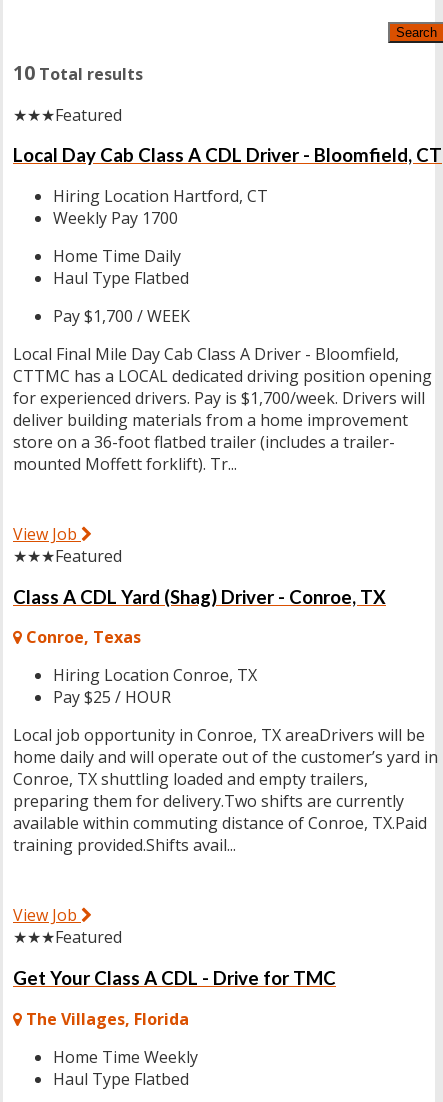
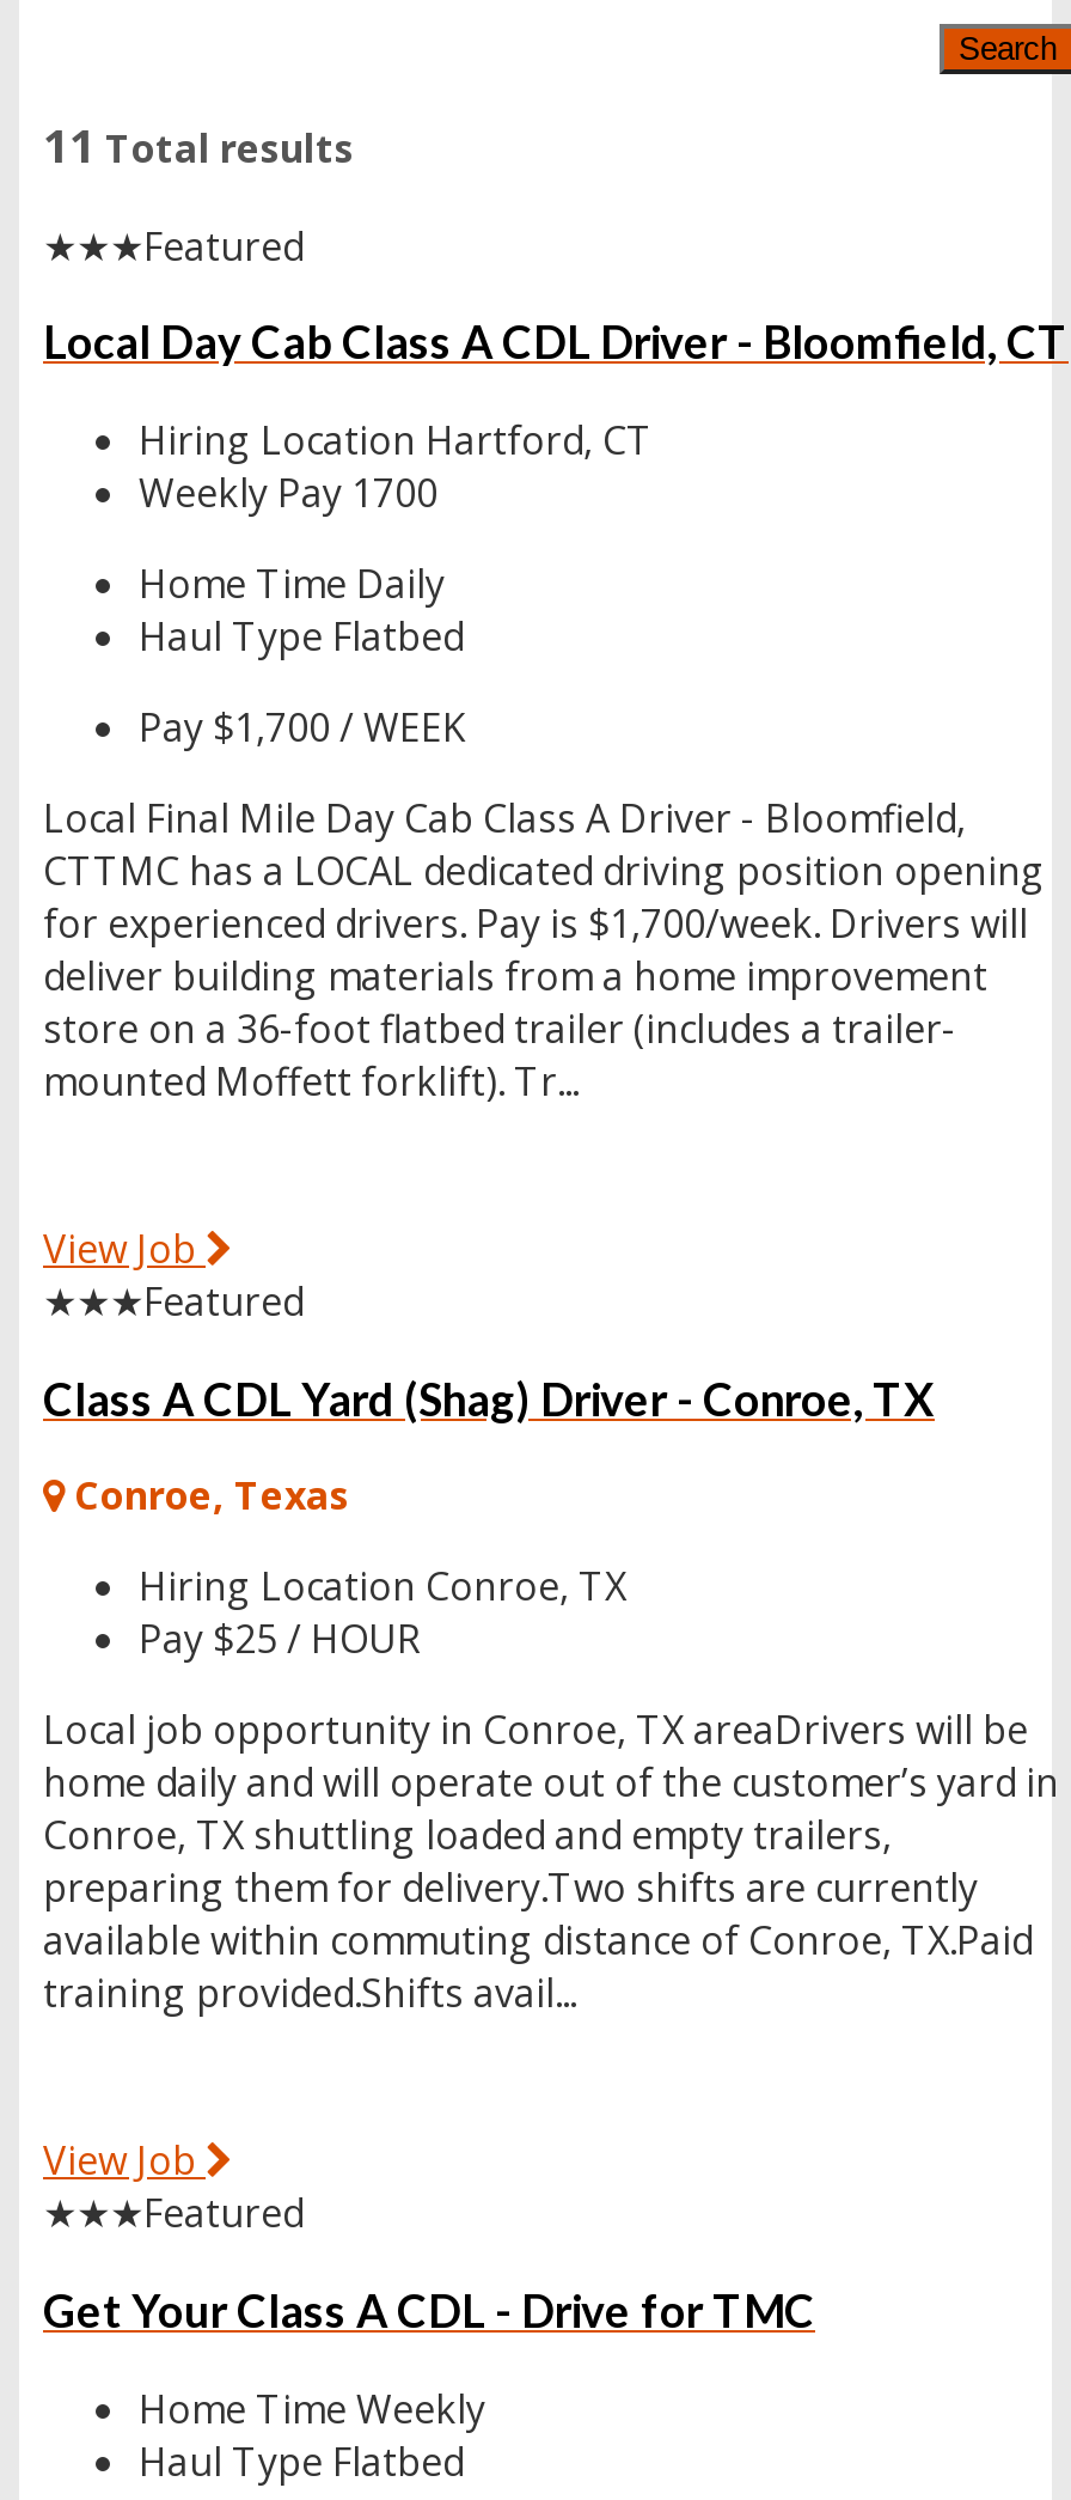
[13,58,143,85] 10 Total results -> [43,111,354,176] 11 Total results
[22,1008,189,1030] The Villages, Florida -> none

